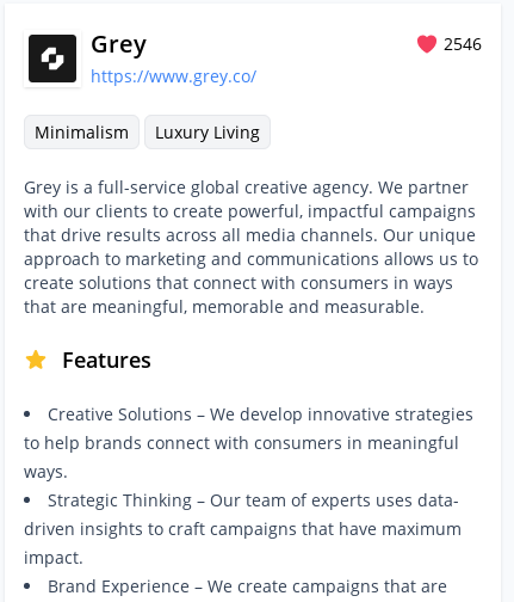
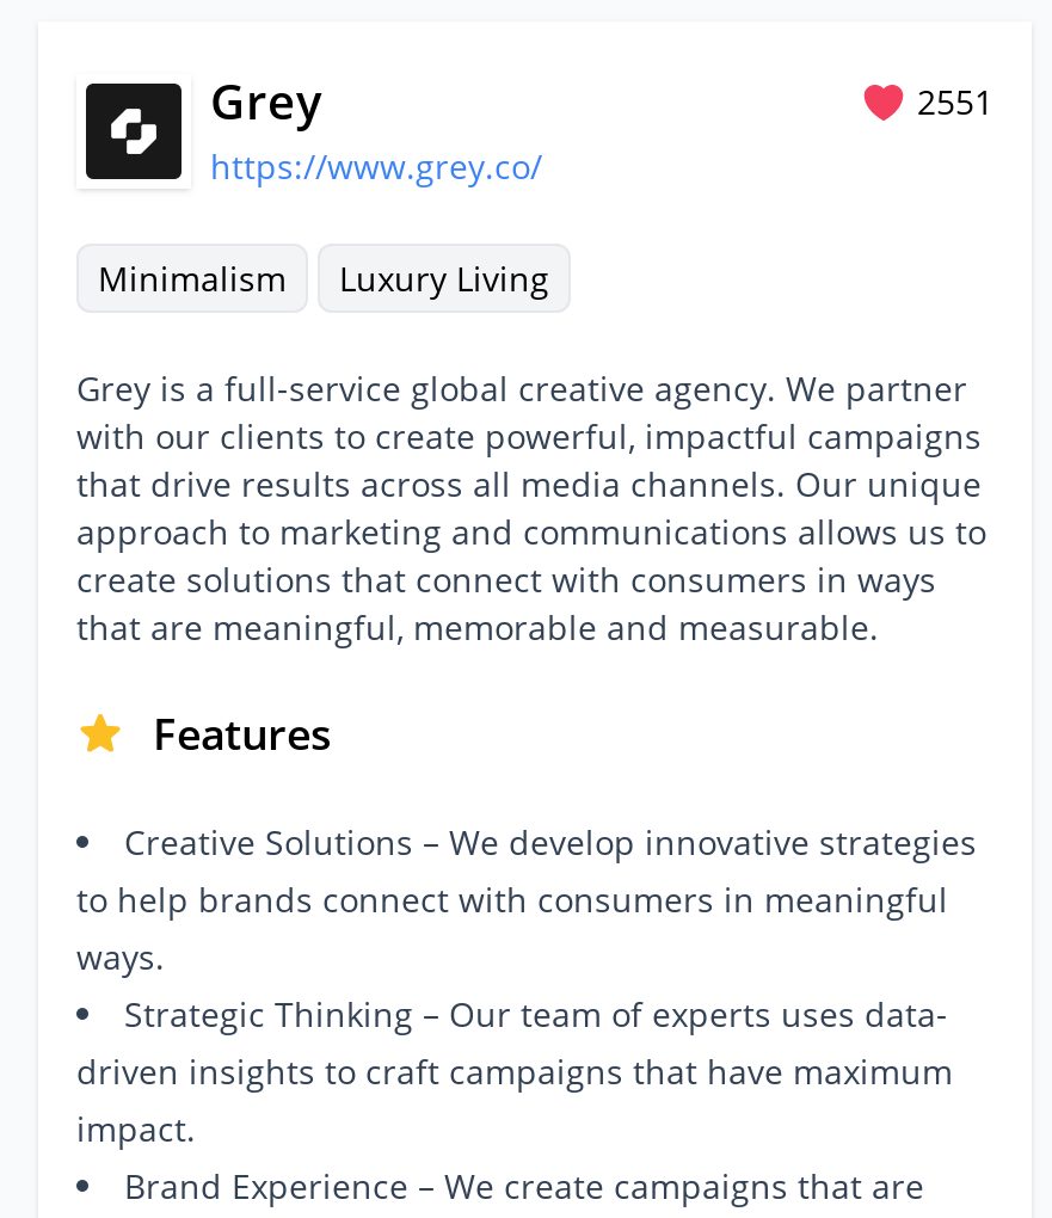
[444,32,482,55] 2546 -> [917,79,993,124] 2551

